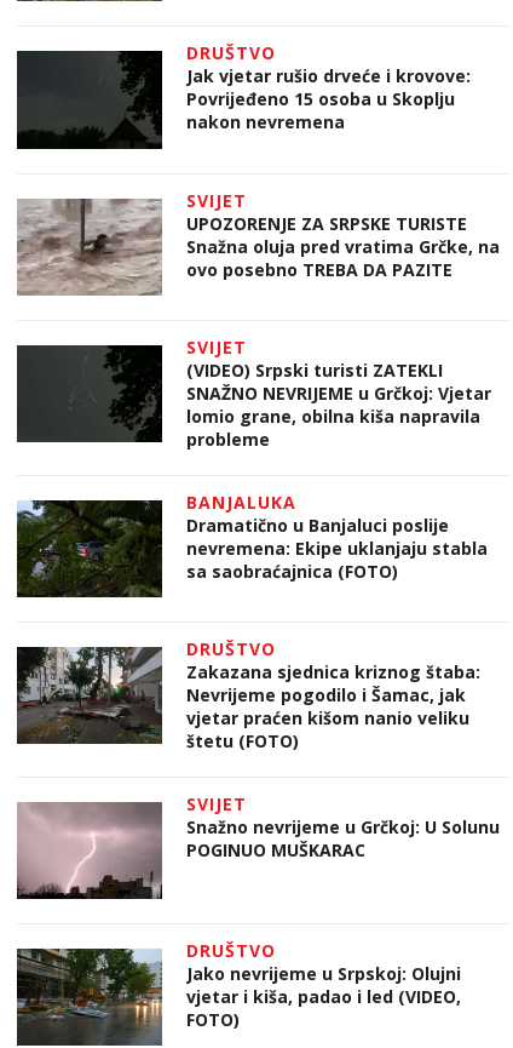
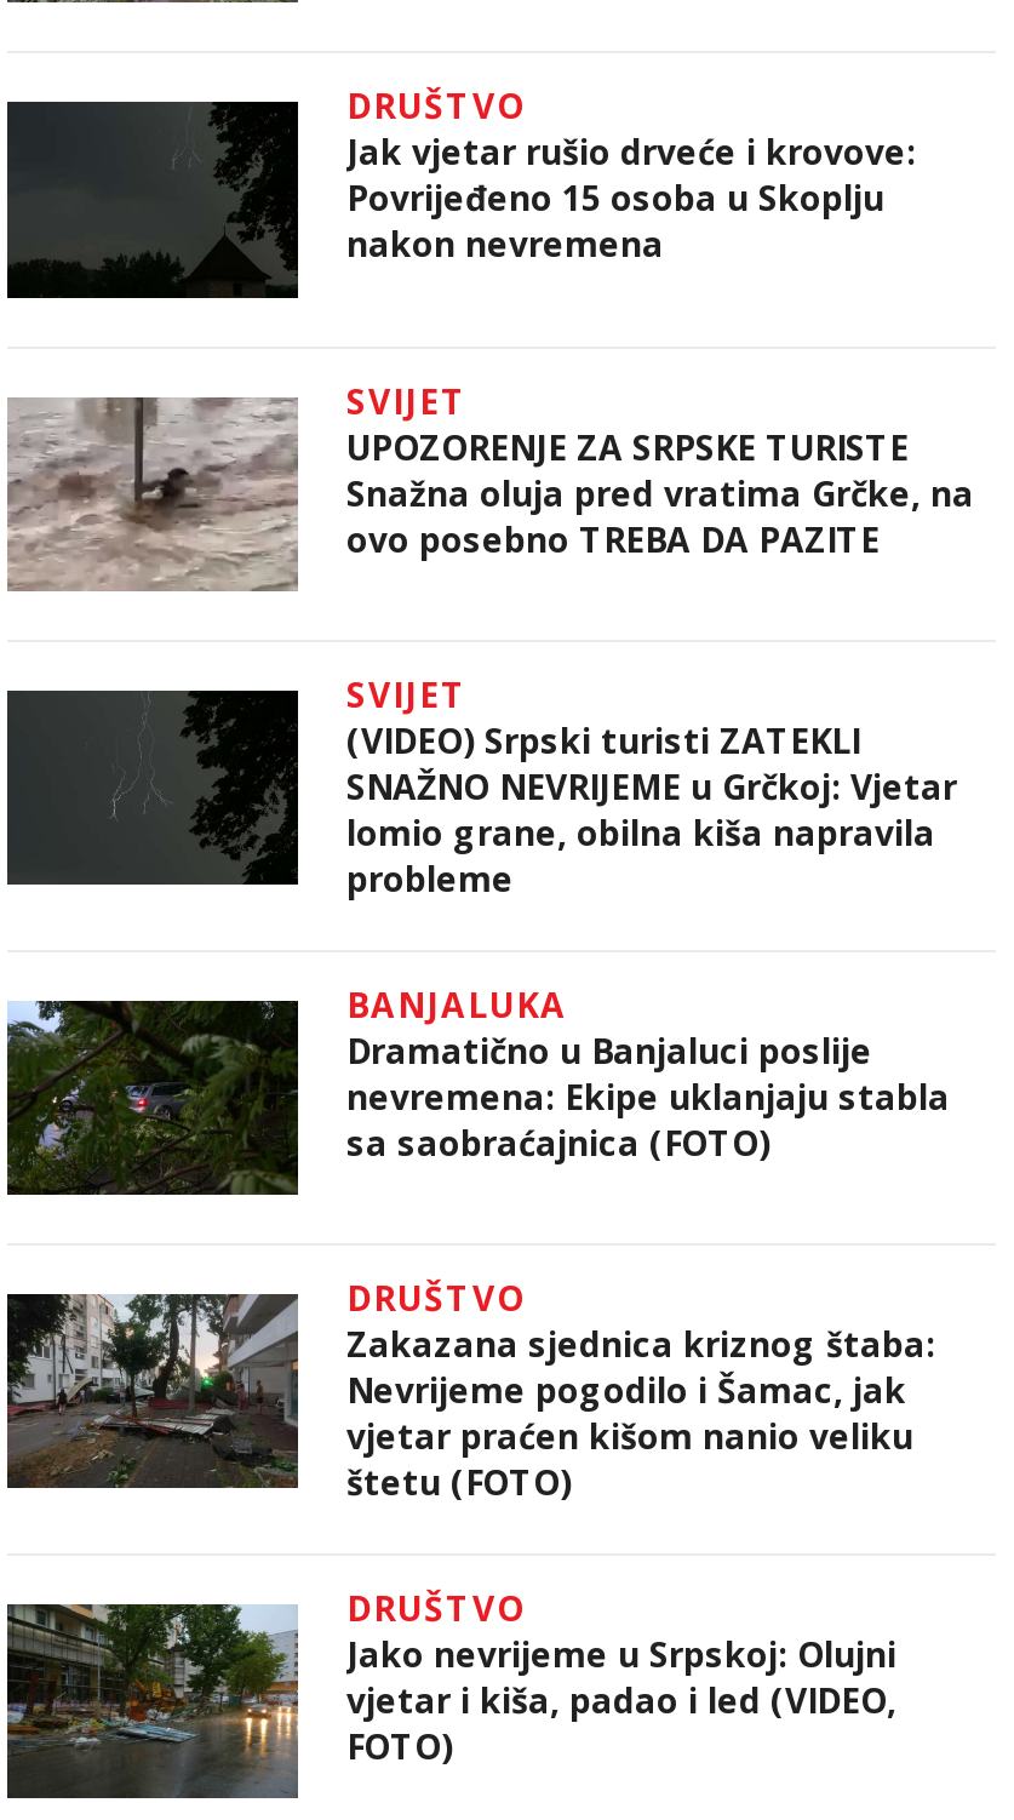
[17,792,500,898] [image] | SVIJET | Snažno nevrijeme u Grčkoj: U Solunu | POGINUO MUŠKARAC -> none

